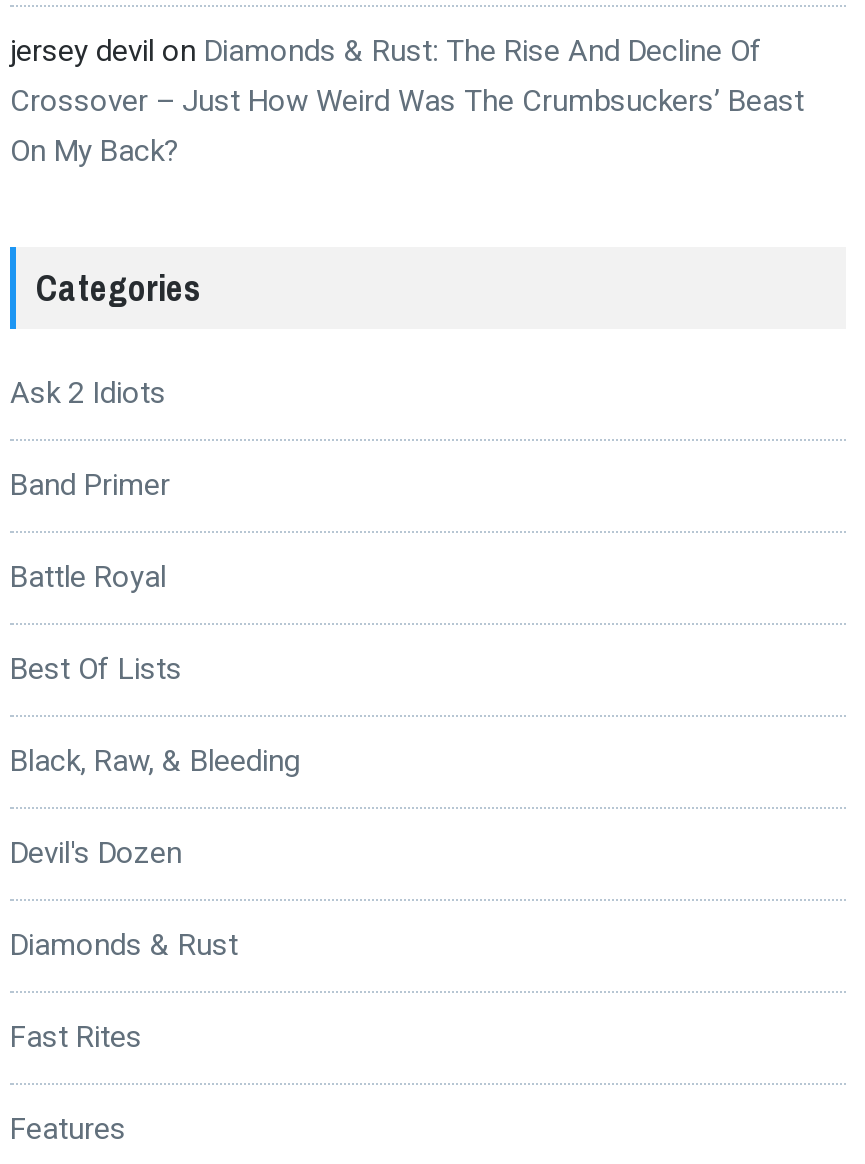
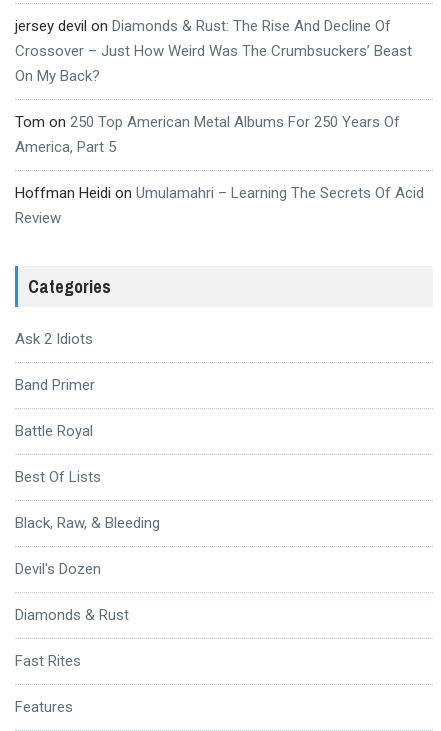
none -> [15,113,424,227] Tom on 250 Top American Metal Albums For 250 Years Of | America, Part 5 | Hoffman Heidi on Umulamahri – Learning The Secrets Of Acid | Review

